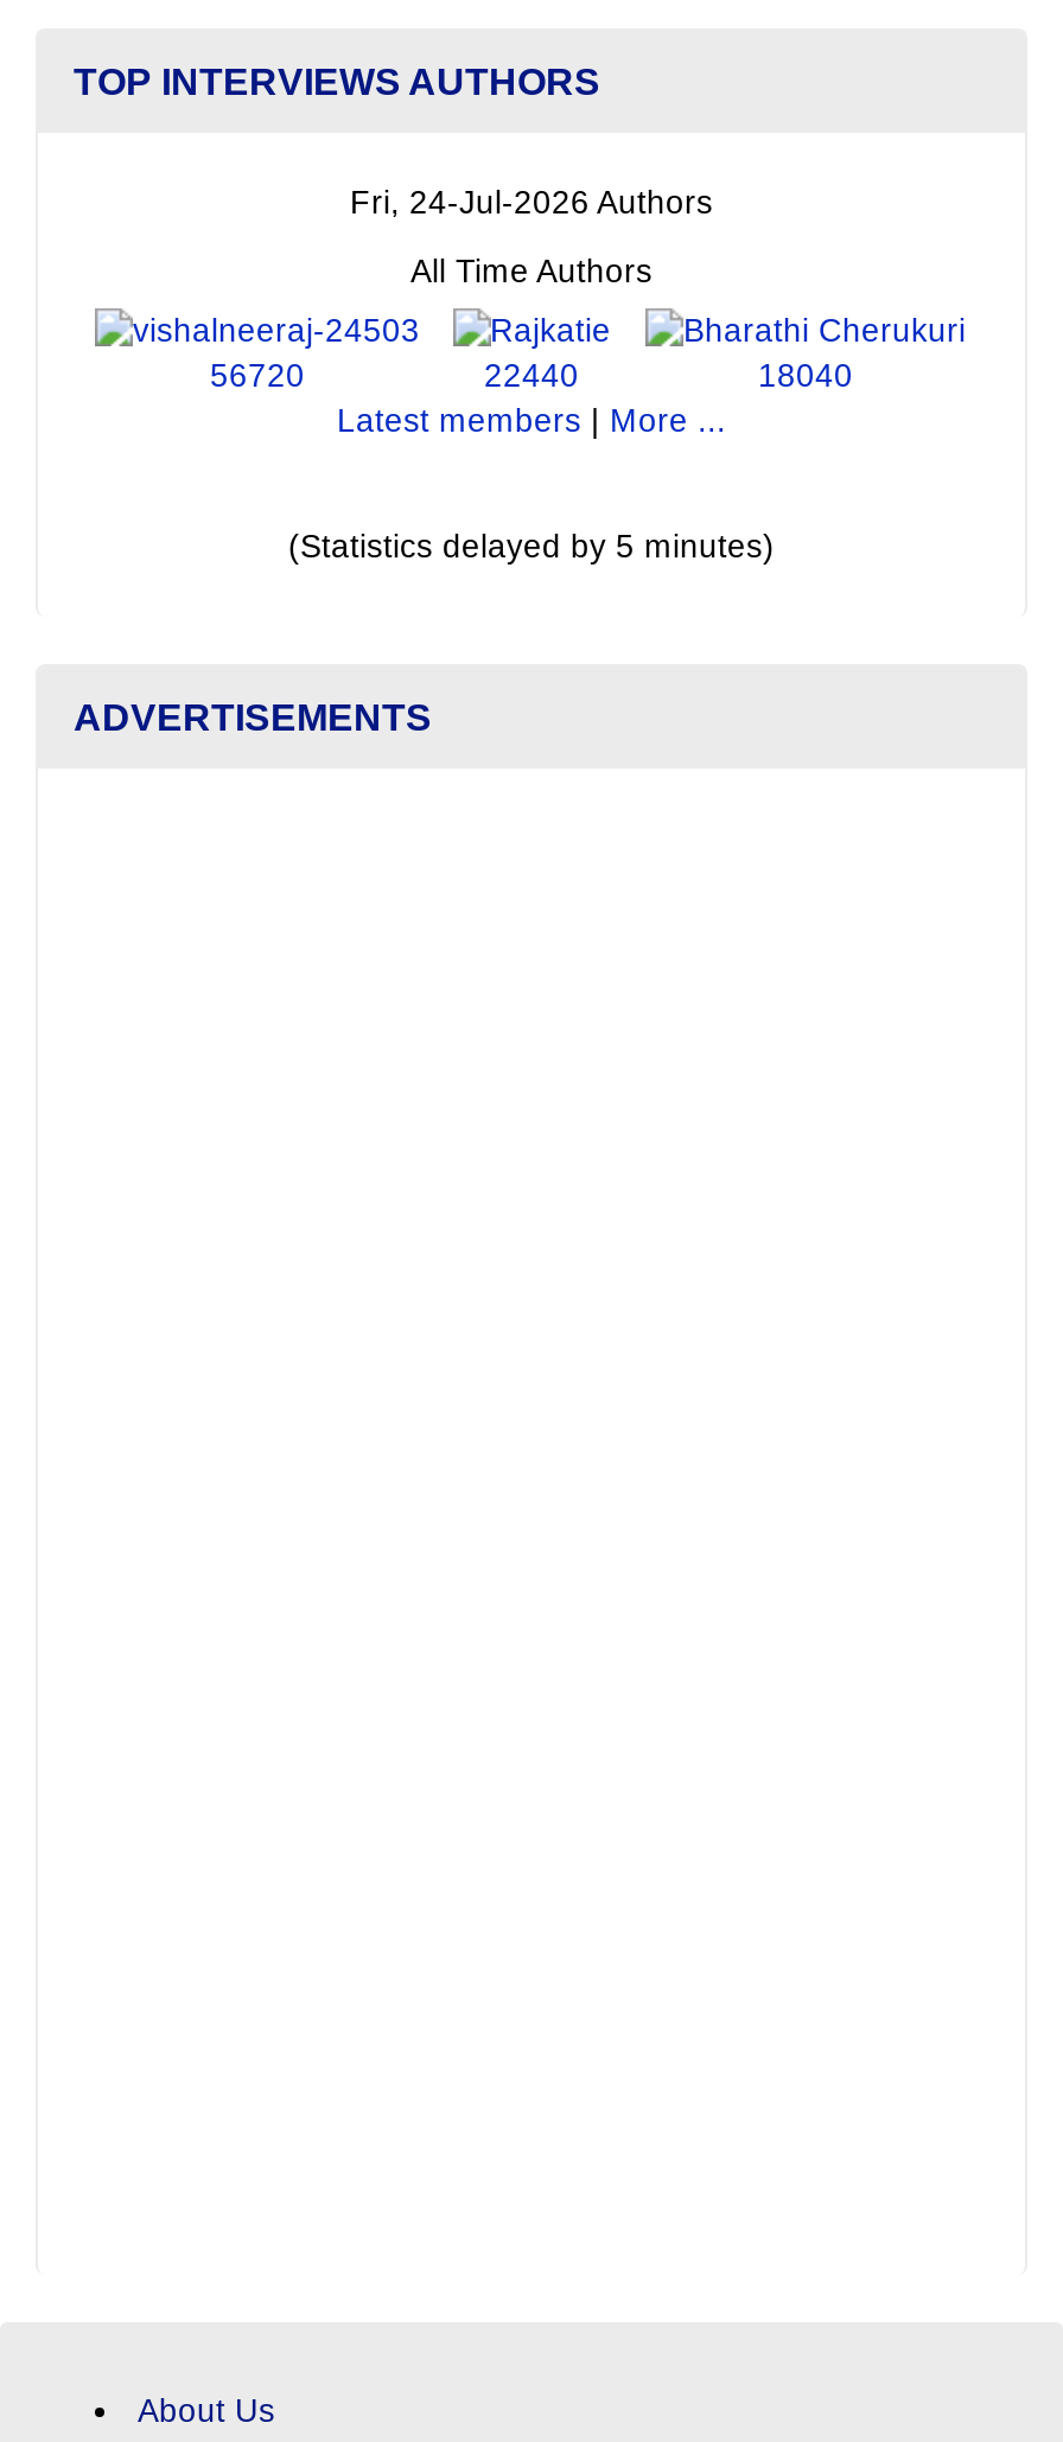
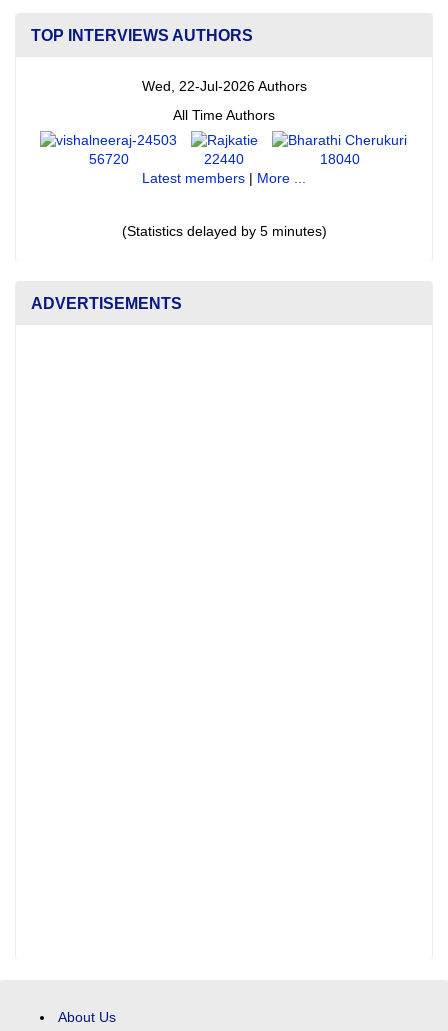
[350,184,713,220] Fri, 24-Jul-2026 Authors -> [141,79,306,94] Wed, 22-Jul-2026 Authors

